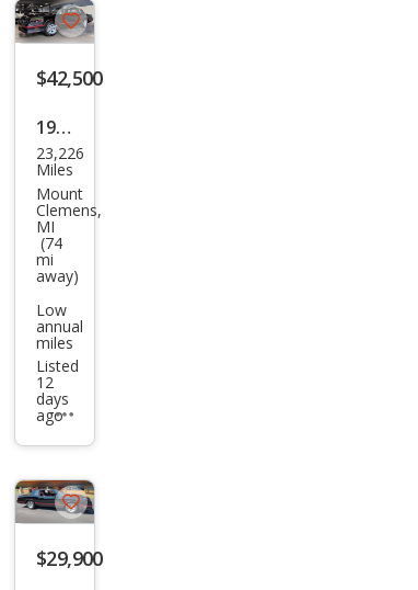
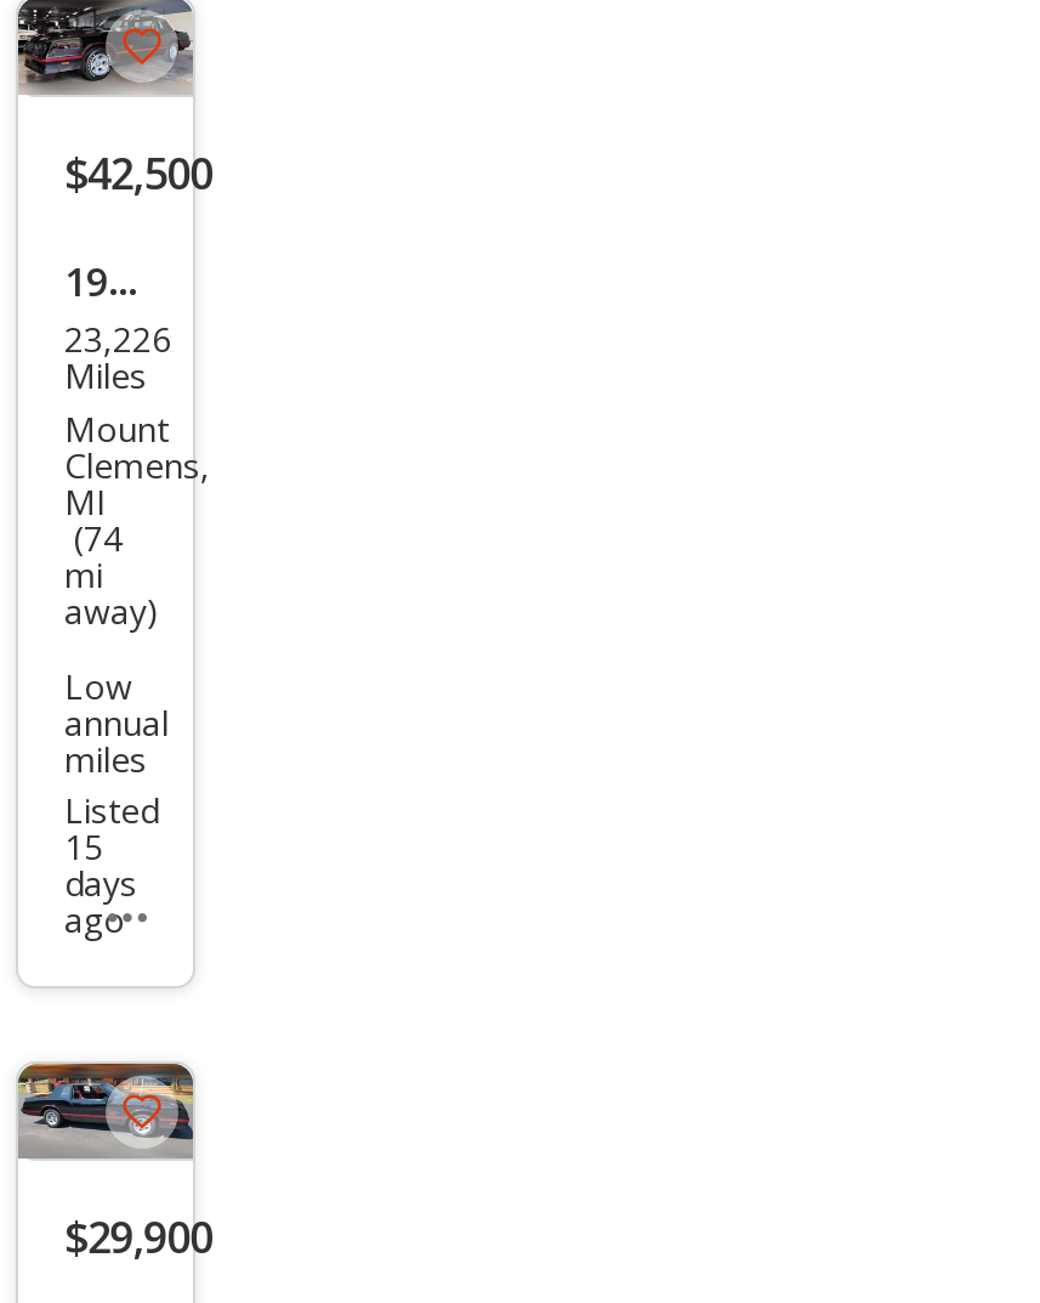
[36,371,54,392] 12 -> [64,822,103,868] 15

